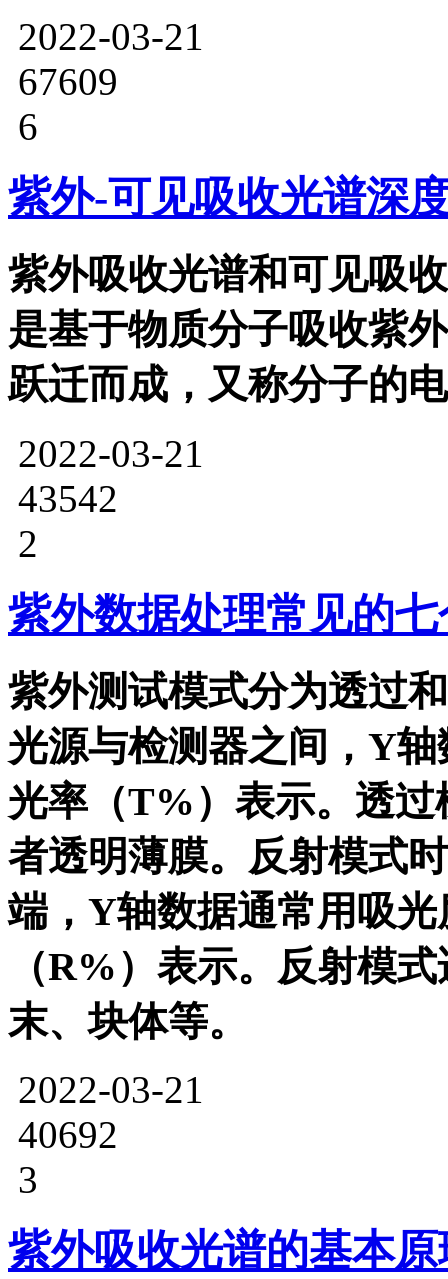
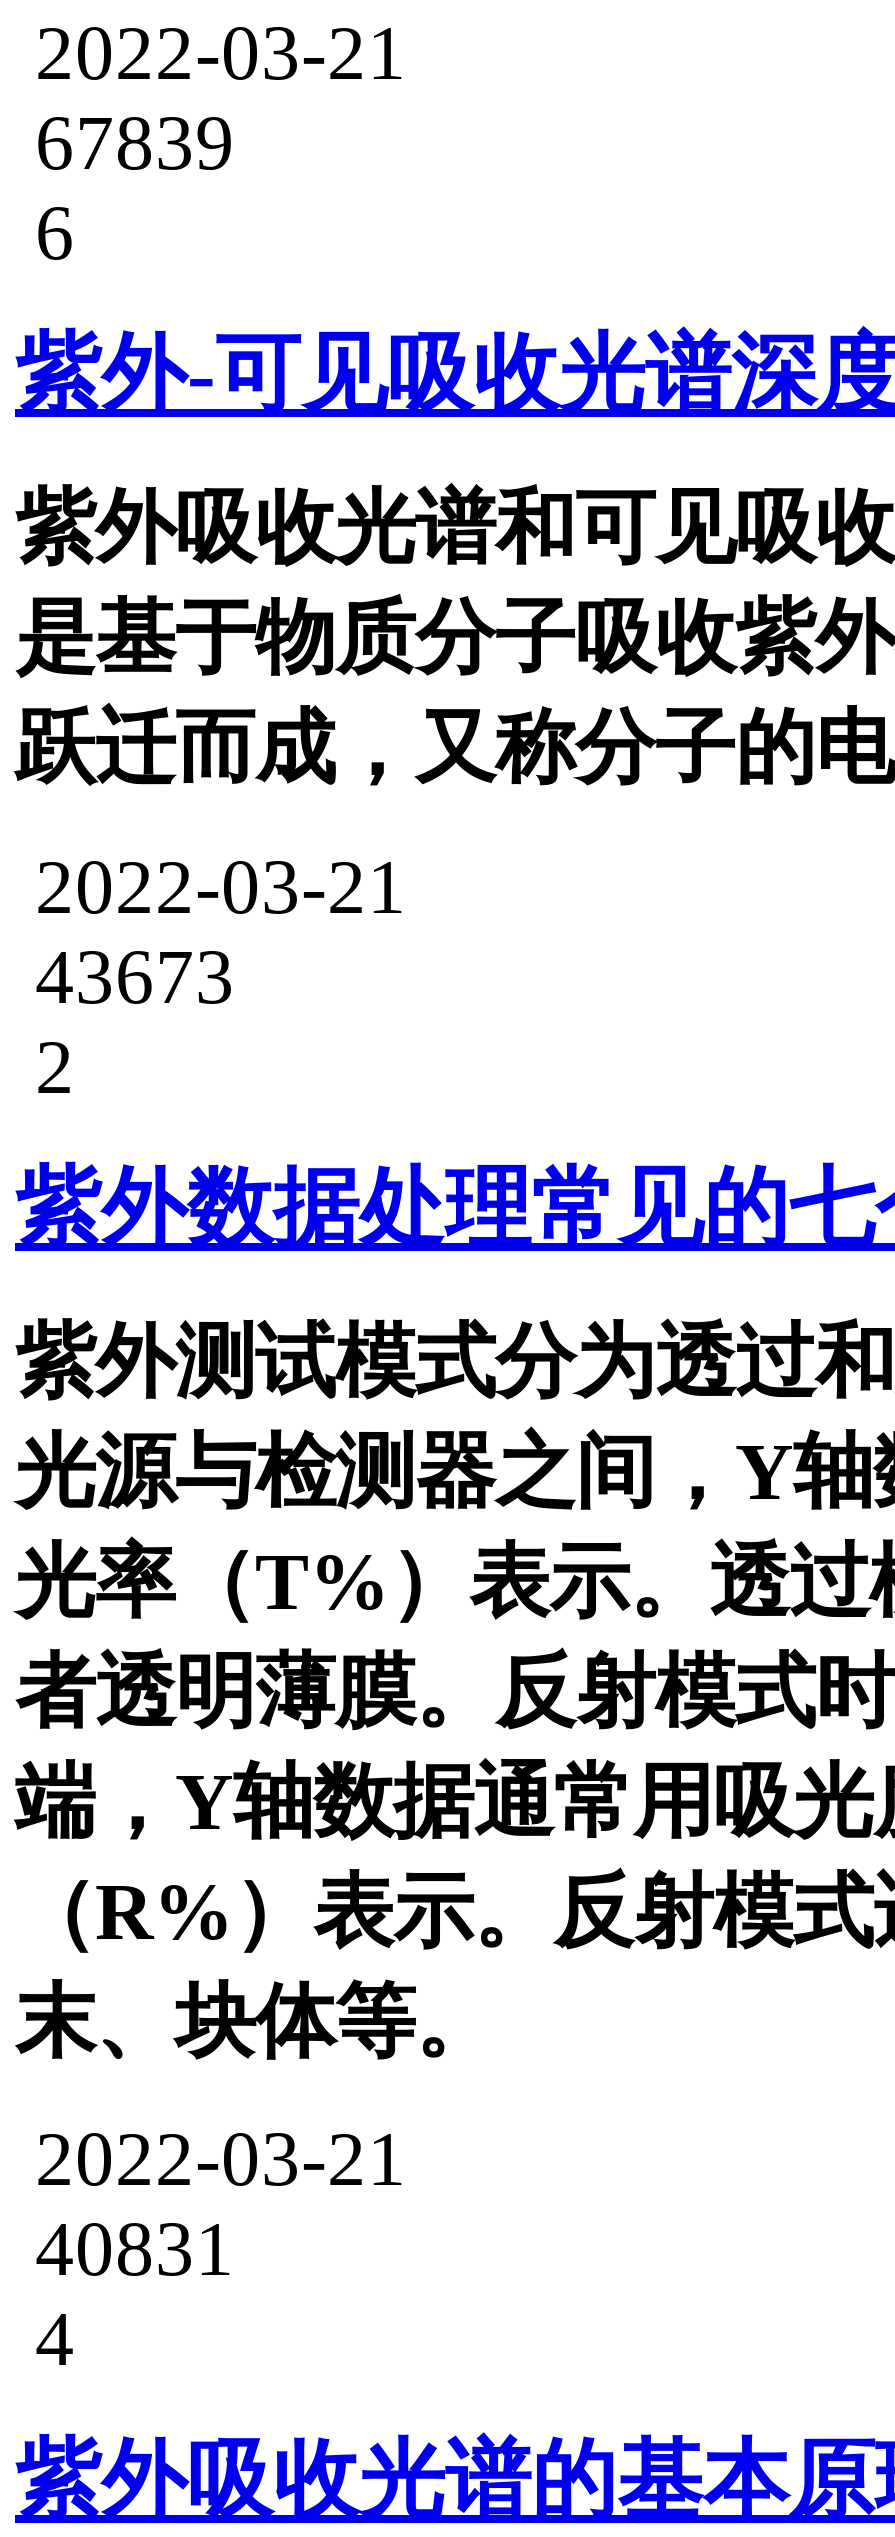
[8,60,118,103] 67609 -> [15,99,235,185] 67839
[8,477,118,520] 43542 -> [15,932,235,1018] 43673
[8,1113,118,1156] 40692 -> [15,2206,235,2292] 40831
[8,1158,38,1201] 3 -> [15,2296,75,2382] 4

